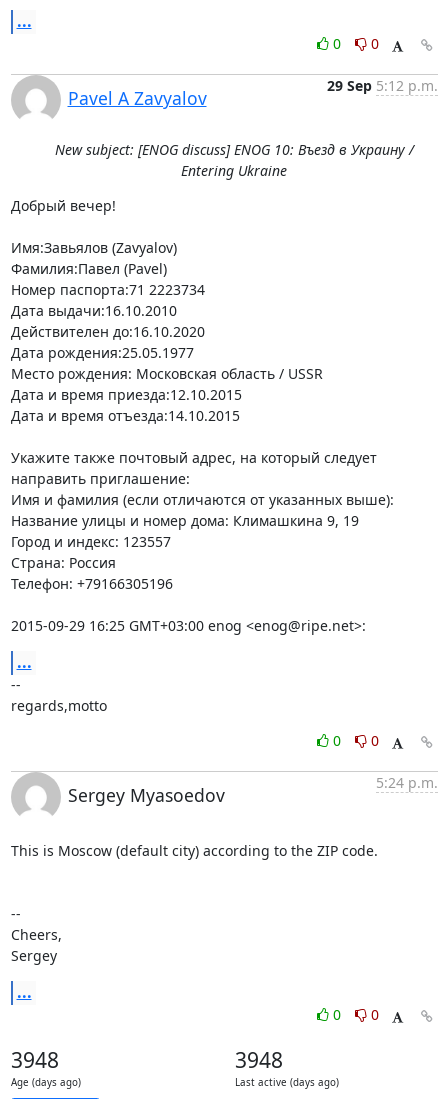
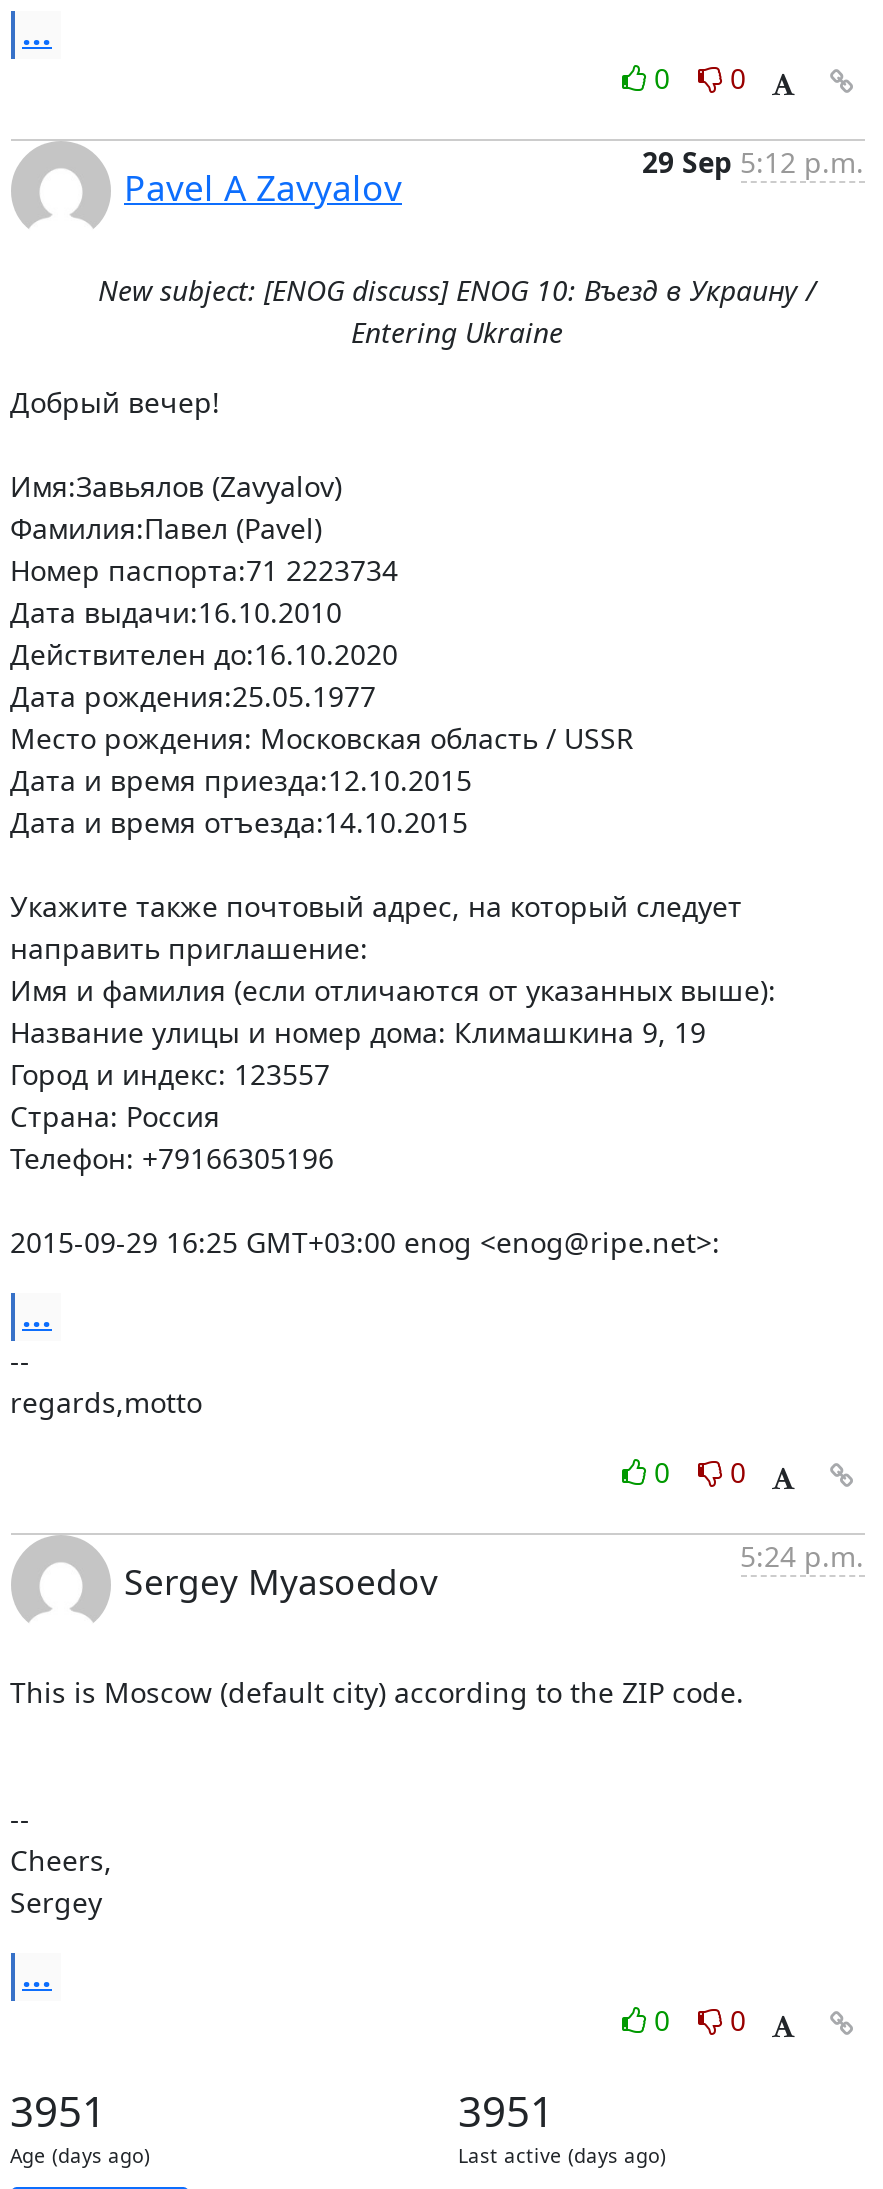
[10,1046,58,1074] 3948 -> [10,2083,106,2139] 3951
[234,1046,282,1074] 3948 -> [458,2083,554,2139] 3951

